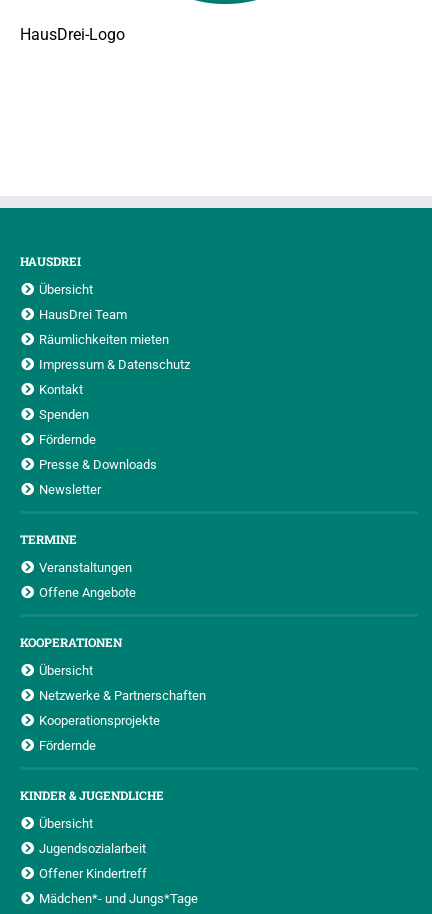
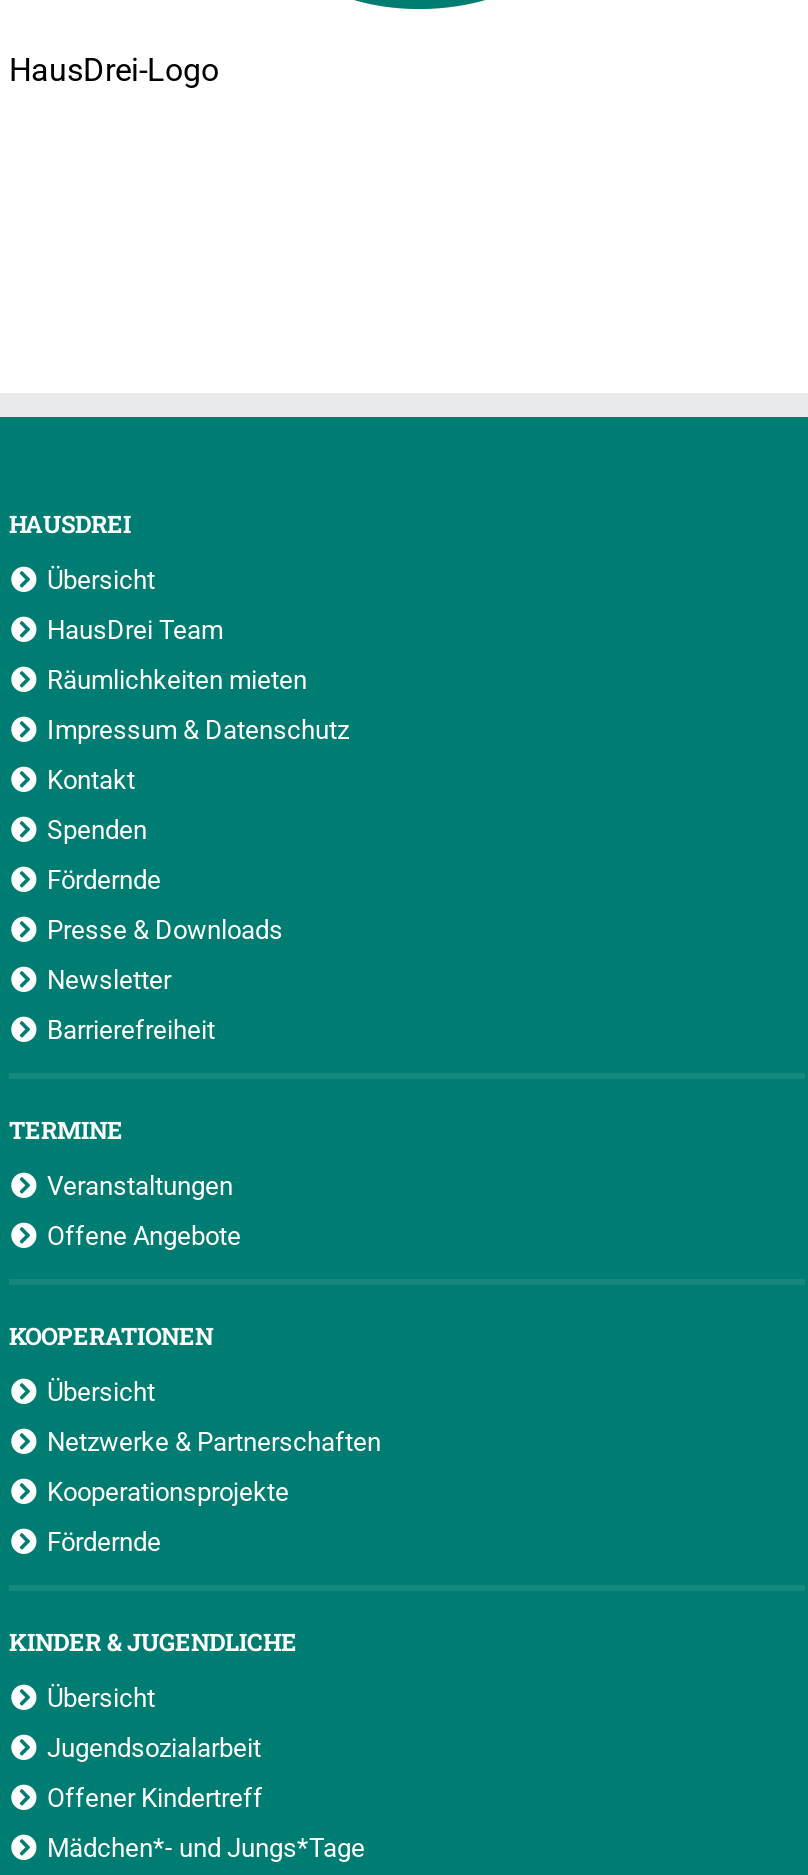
none -> [47,1014,215,1044] Barrierefreiheit

